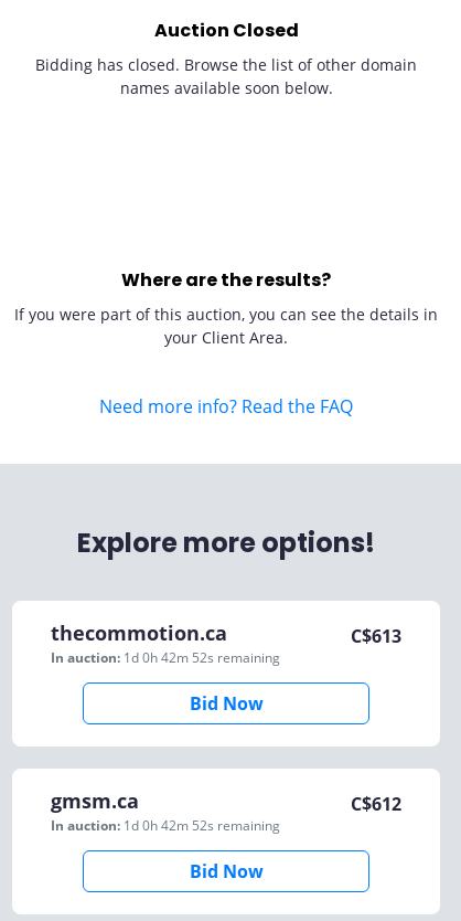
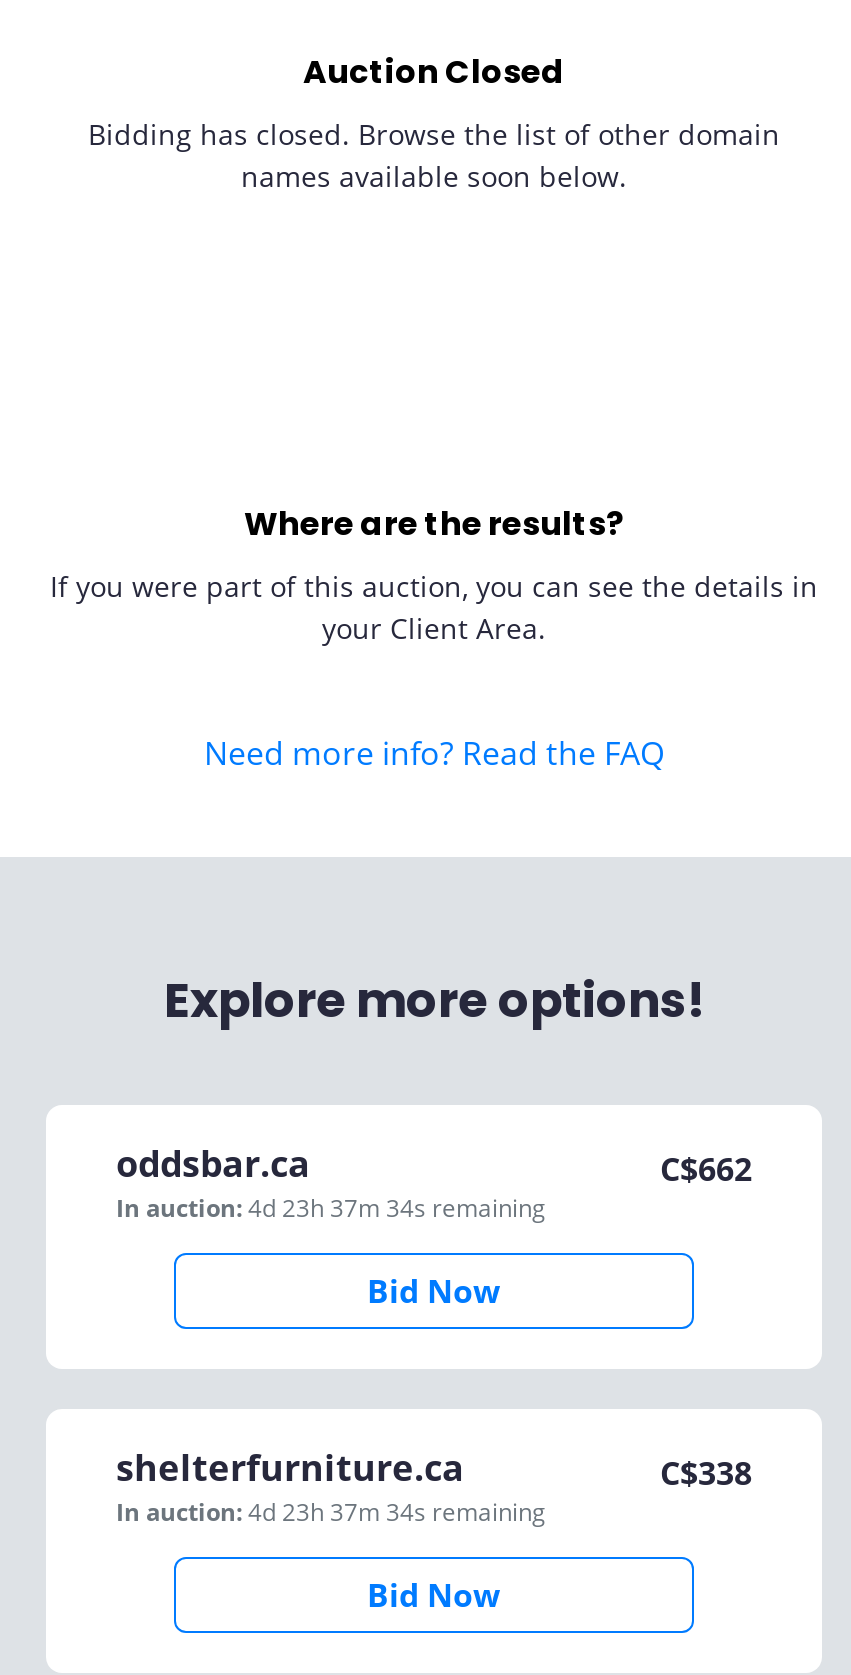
[51,620,280,667] thecommotion.ca | In auction: 1d 0h 42m 52s remaining -> [116,1139,546,1225] oddsbar.ca | In auction: 4d 23h 37m 34s remaining
[351,624,401,648] C$613 -> [660,1147,752,1191] C$662
[51,787,280,835] gmsm.ca | In auction: 1d 0h 42m 52s remaining -> [116,1443,546,1529] shelterfurniture.ca | In auction: 4d 23h 37m 34s remaining
[351,792,401,816] C$612 -> [660,1451,752,1495] C$338

